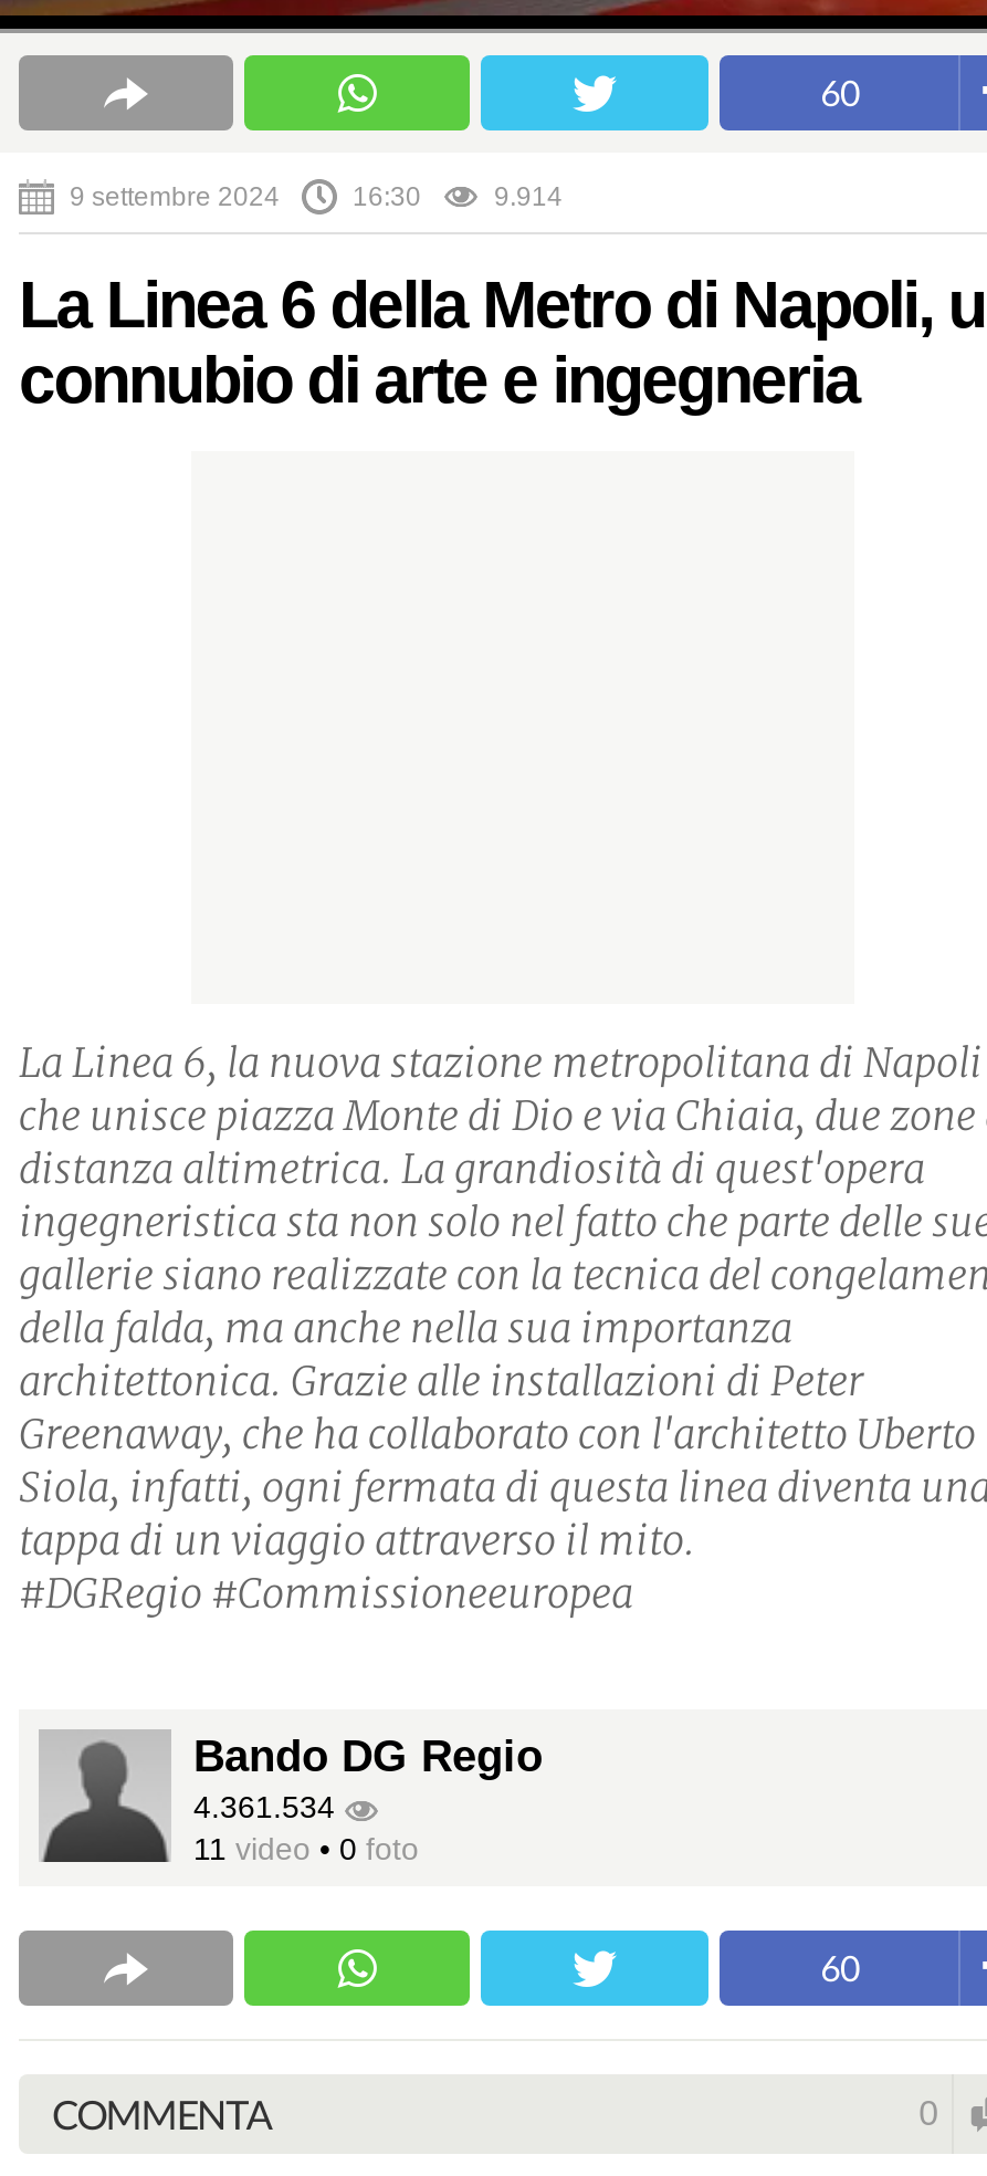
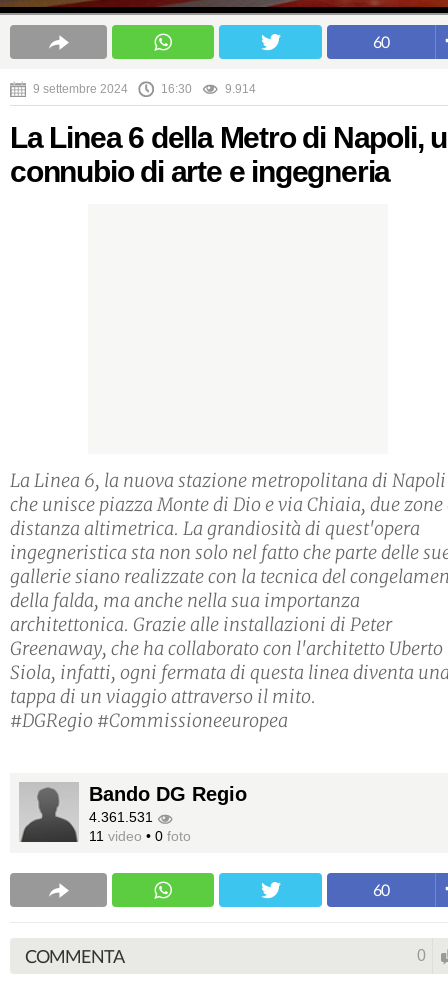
[193,1790,335,1825] 4.361.534 -> [89,809,153,825] 4.361.531

